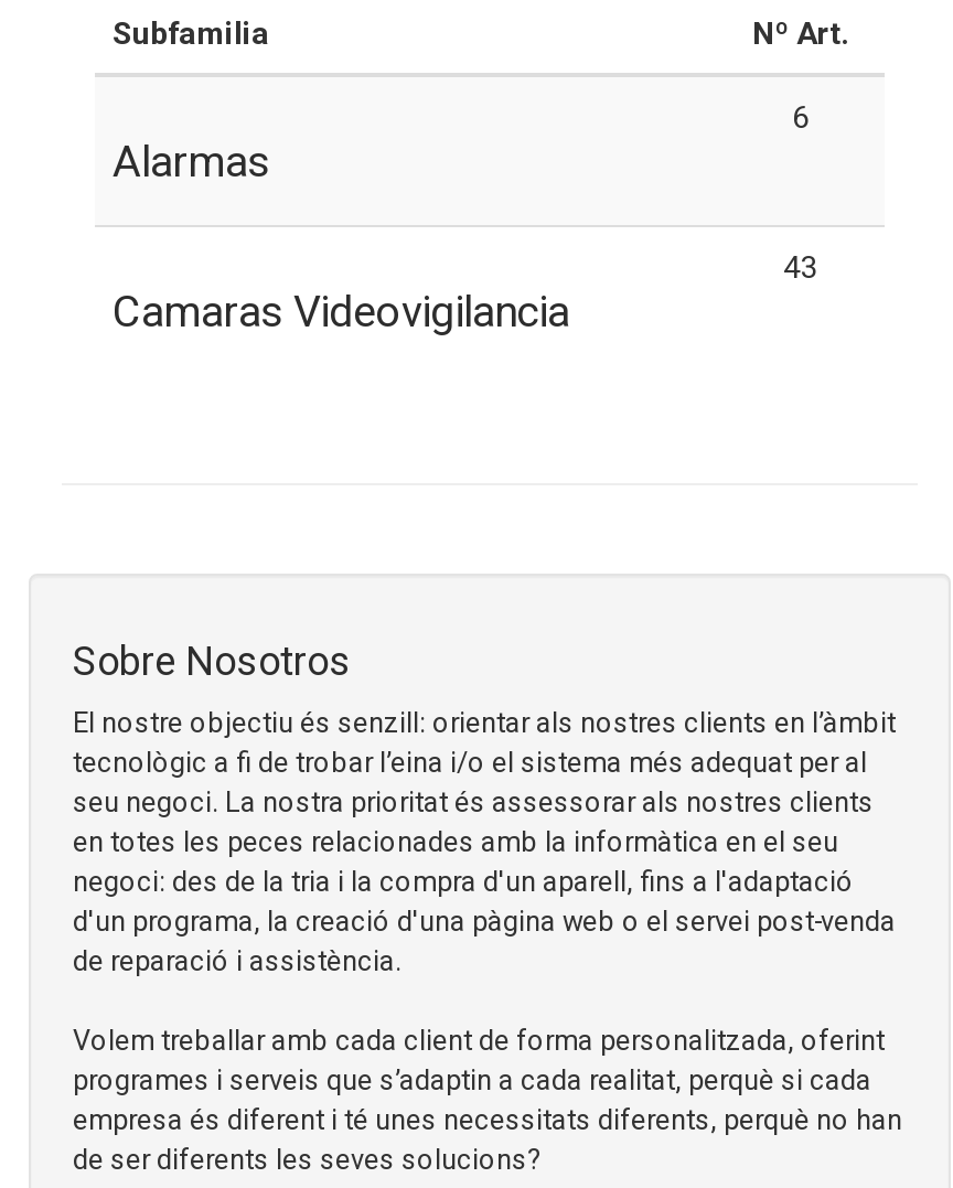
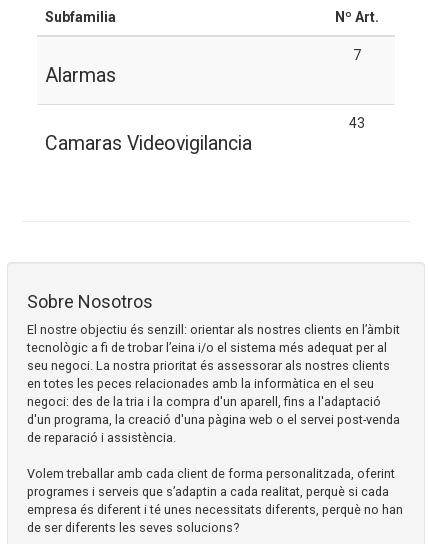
[792,99,810,135] 6 -> [353,47,361,63] 7

